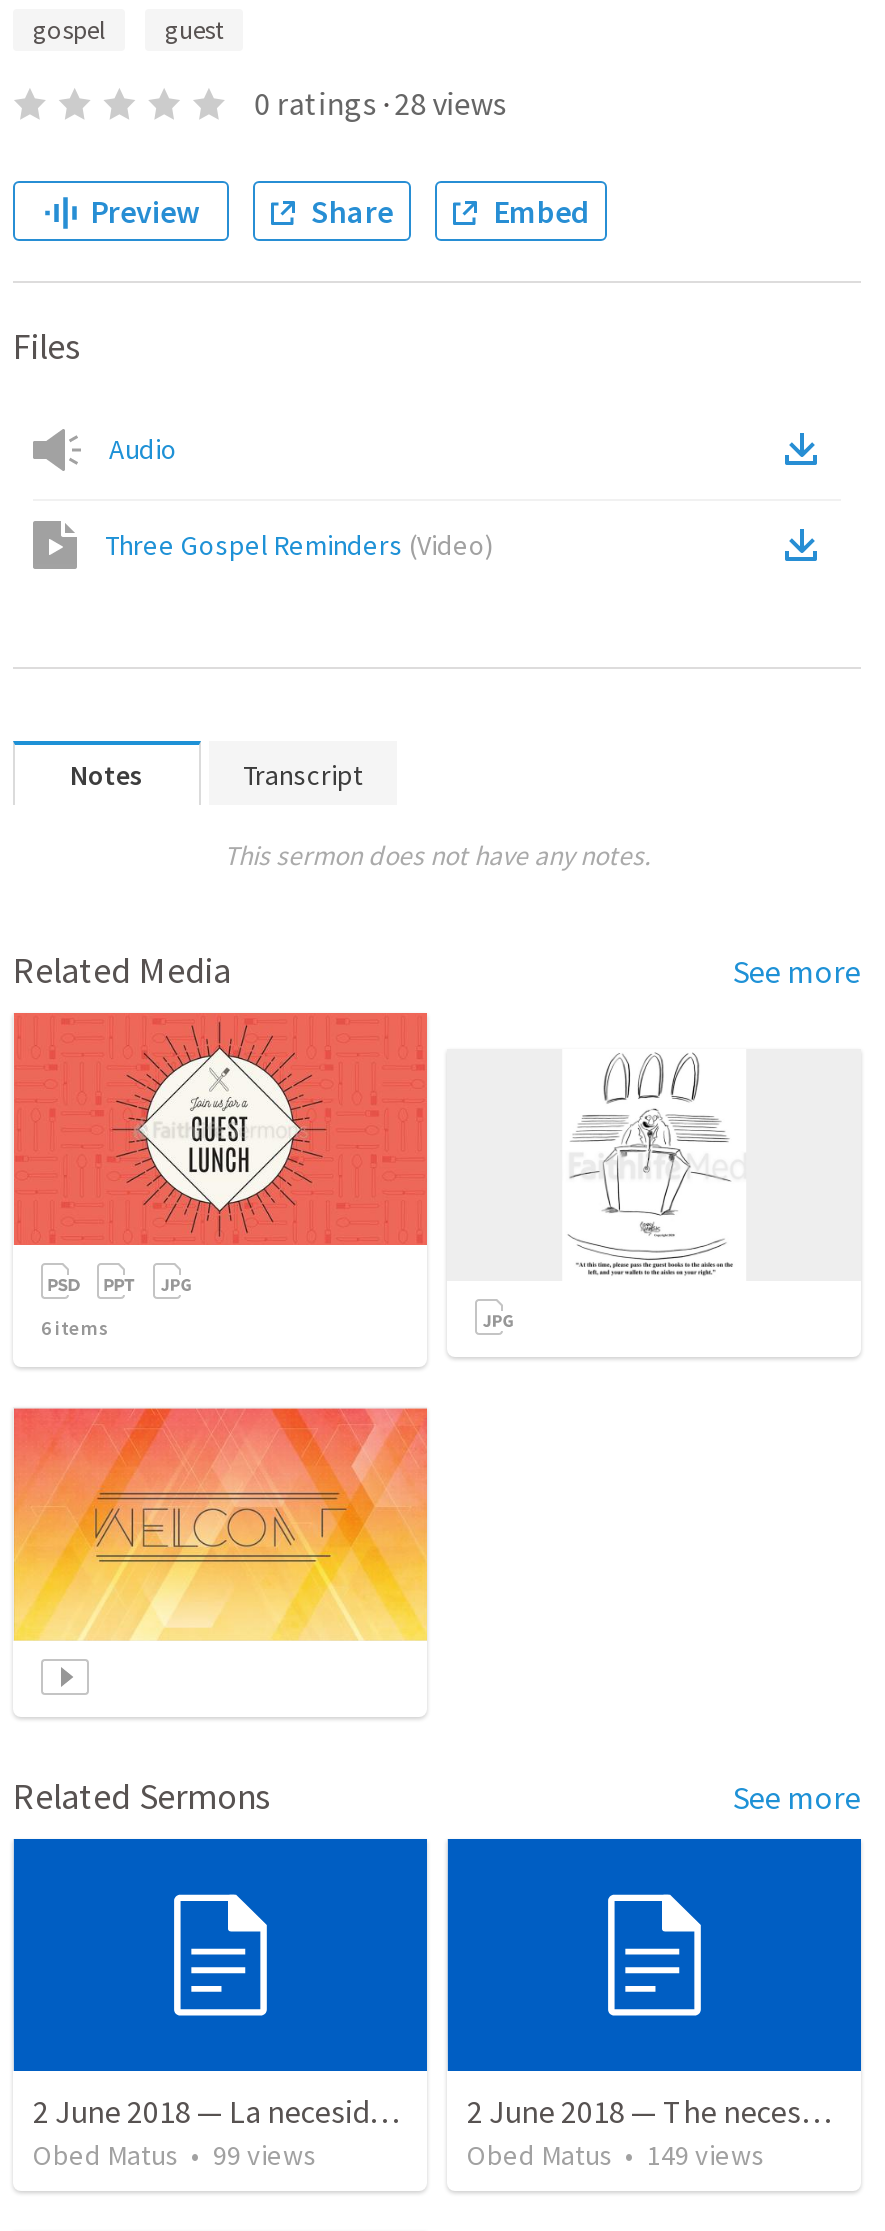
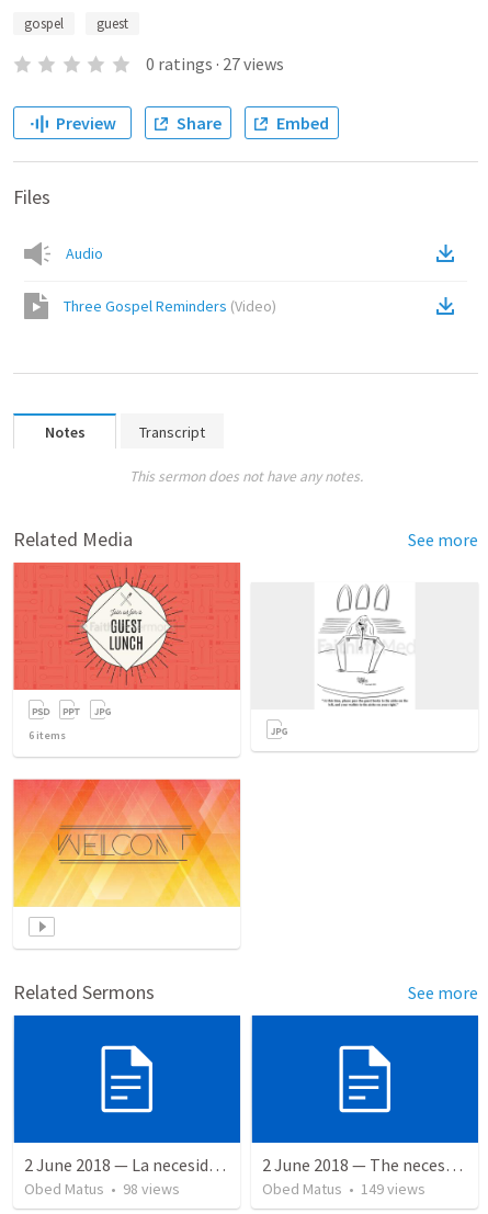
[254,83,506,123] 0 ratings · 28 views -> [146,53,284,75] 0 ratings · 27 views
[33,2138,317,2174] Obed Matus • 99 views -> [24,1179,180,1199] Obed Matus • 98 views

